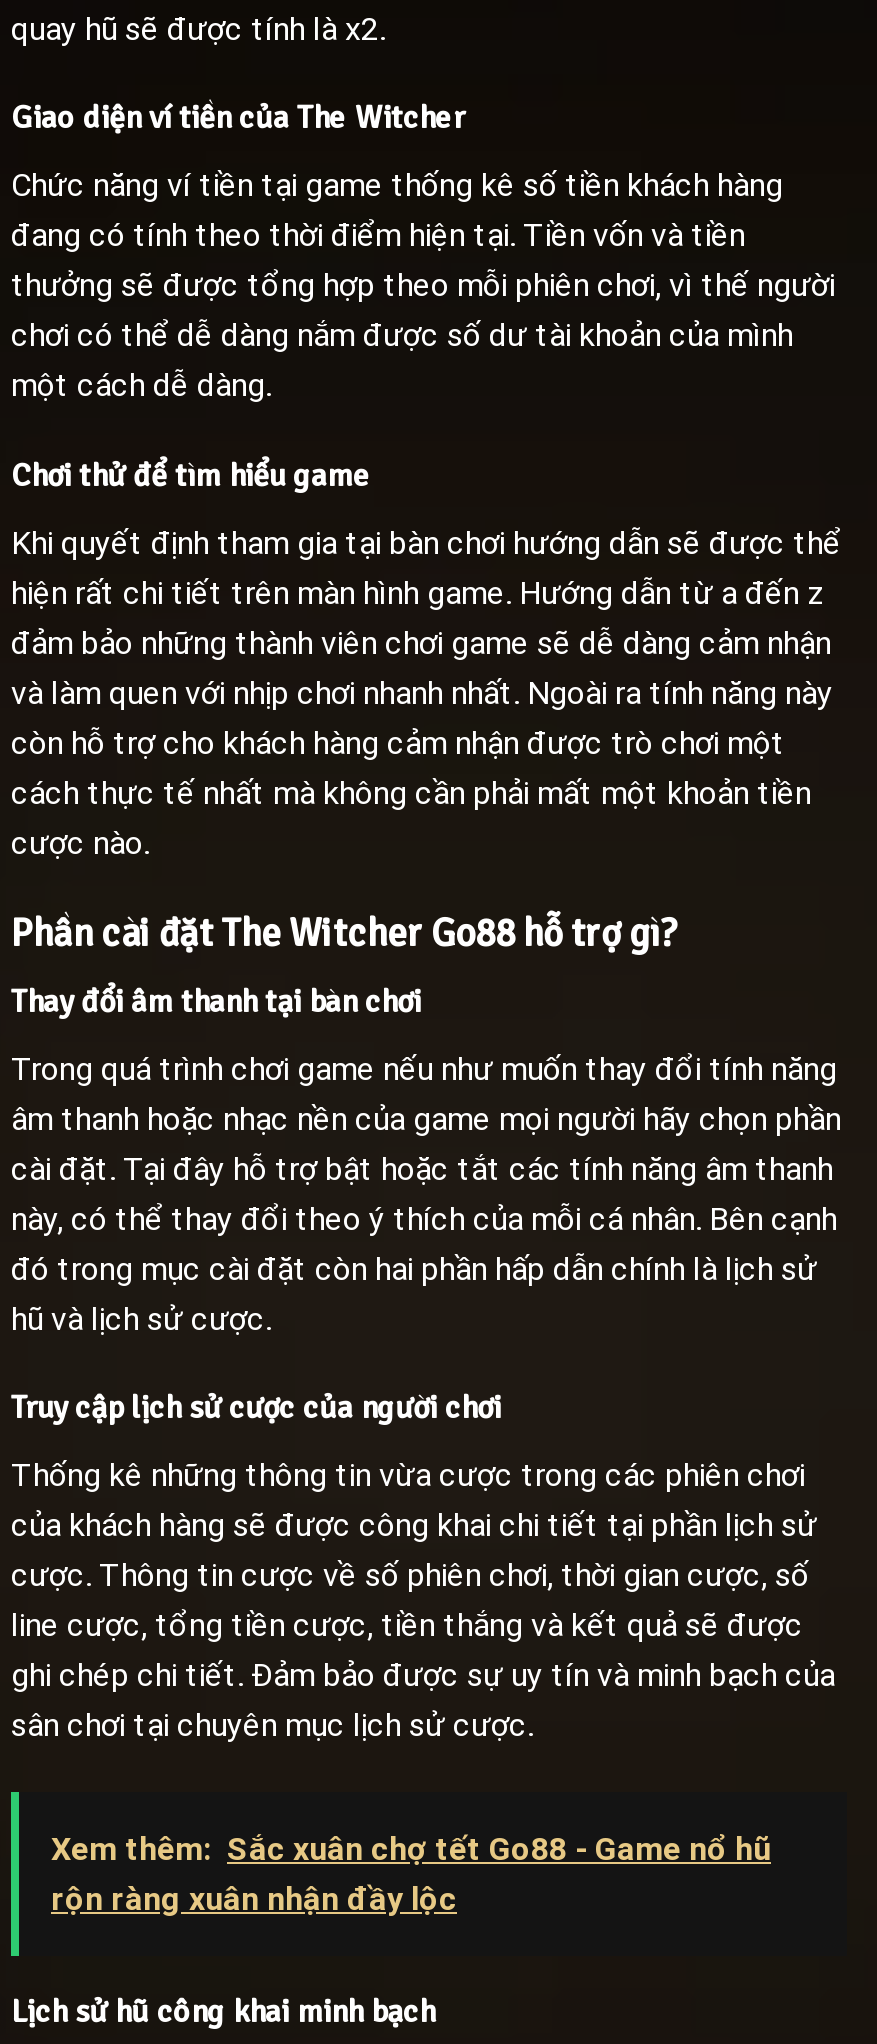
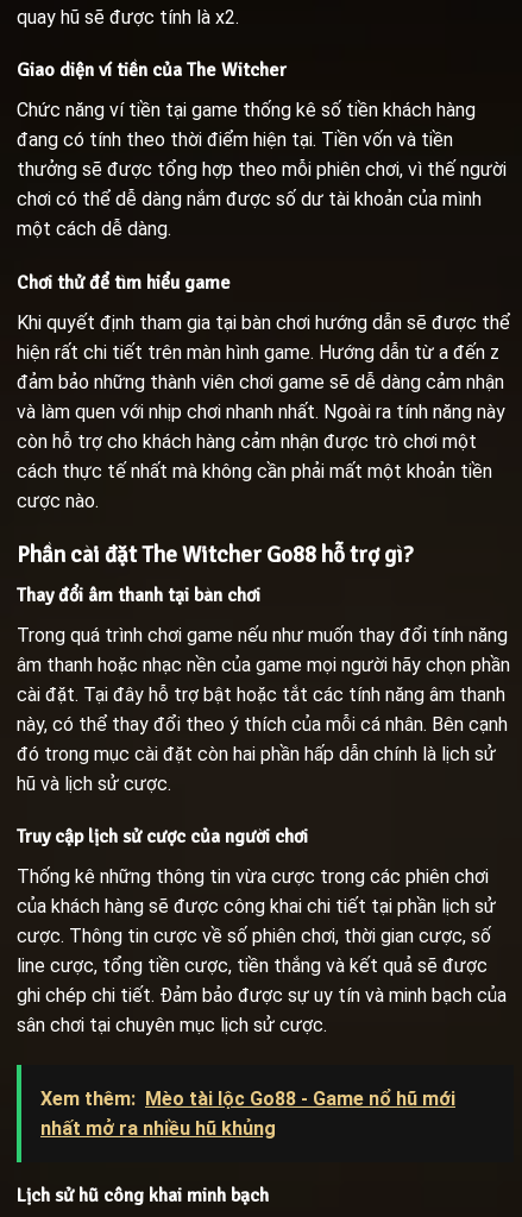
[51,1830,771,1918] Xem thêm: Sắc xuân chợ tết Go88 - Game nổ hũ | rộn ràng xuân nhận đầy lộc -> [40,1088,455,1140] Xem thêm: Mèo tài lộc Go88 - Game nổ hũ mới | nhất mở ra nhiều hũ khủng

